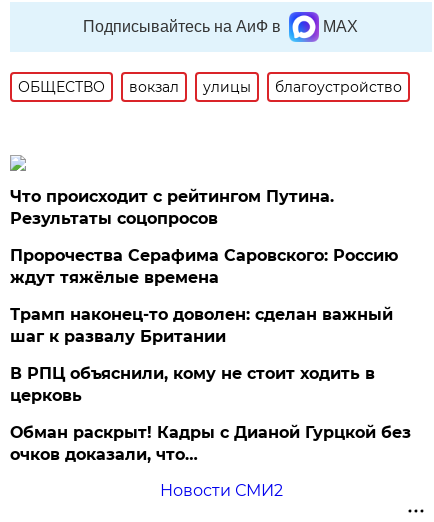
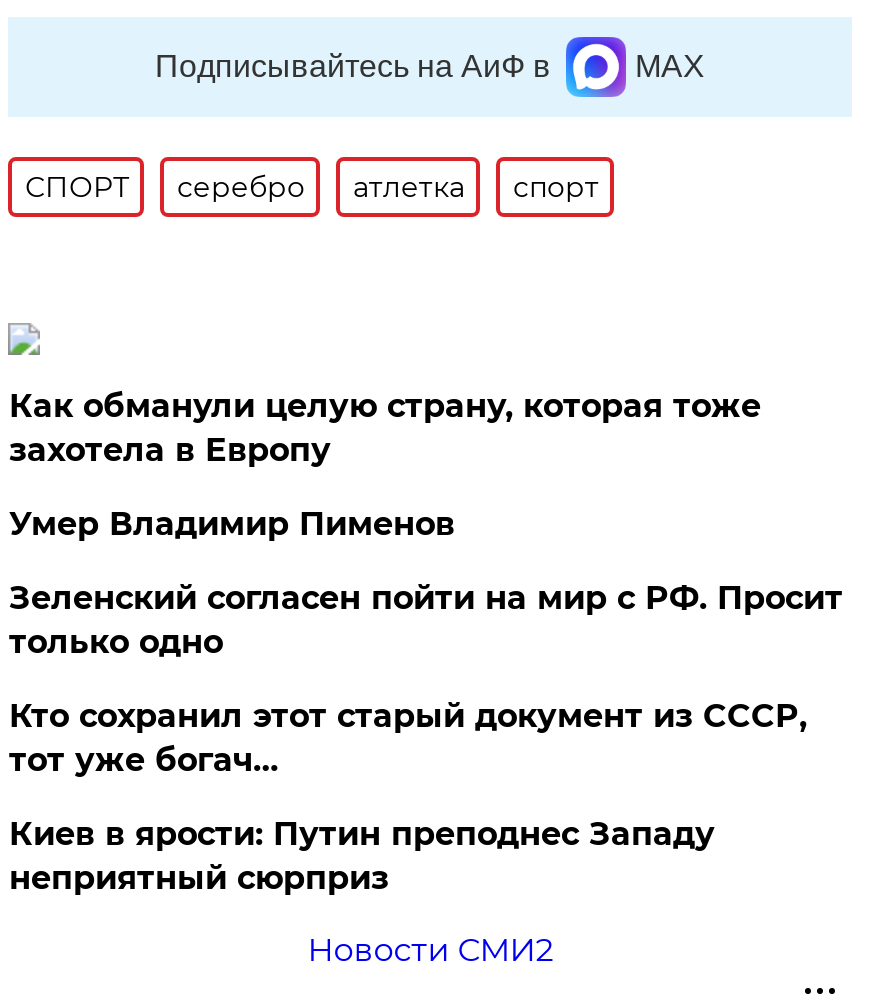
[18,78,402,96] ОБЩЕСТВО | вокзал | улицы | благоустройство -> [25,169,599,205] СПОРТ | серебро | атлетка | спорт
[10,187,334,228] Что происходит с рейтингом Путина. | Результаты соцопросов -> [9,387,761,469] Как обманули целую страну, которая тоже | захотела в Европу
[10,246,398,287] Пророчества Серафима Саровского: Россию | ждут тяжёлые времена -> [9,505,455,543] Умер Владимир Пименов
[10,305,393,346] Трамп наконец-то доволен: сделан важный | шаг к развалу Британии -> [9,579,843,661] Зеленский согласен пойти на мир с РФ. Просит | только одно
[10,364,375,405] В РПЦ объяснили, кому не стоит ходить в | церковь -> [9,697,807,779] Кто сохранил этот старый документ из СССР, | тот уже богач…
[10,423,411,464] Обман раскрыт! Кадры с Дианой Гурцкой без | очков доказали, что… -> [9,815,715,897] Киев в ярости: Путин преподнес Западу | неприятный сюрприз

